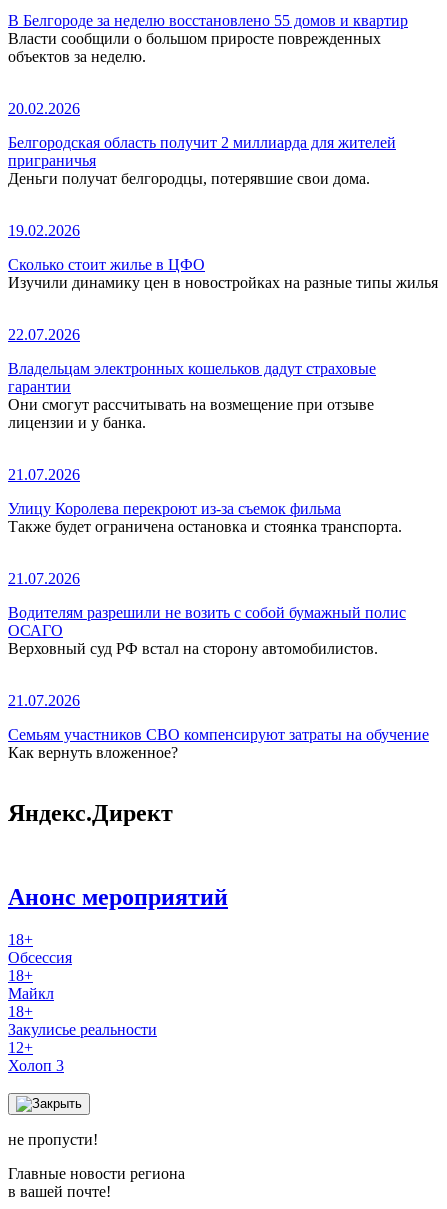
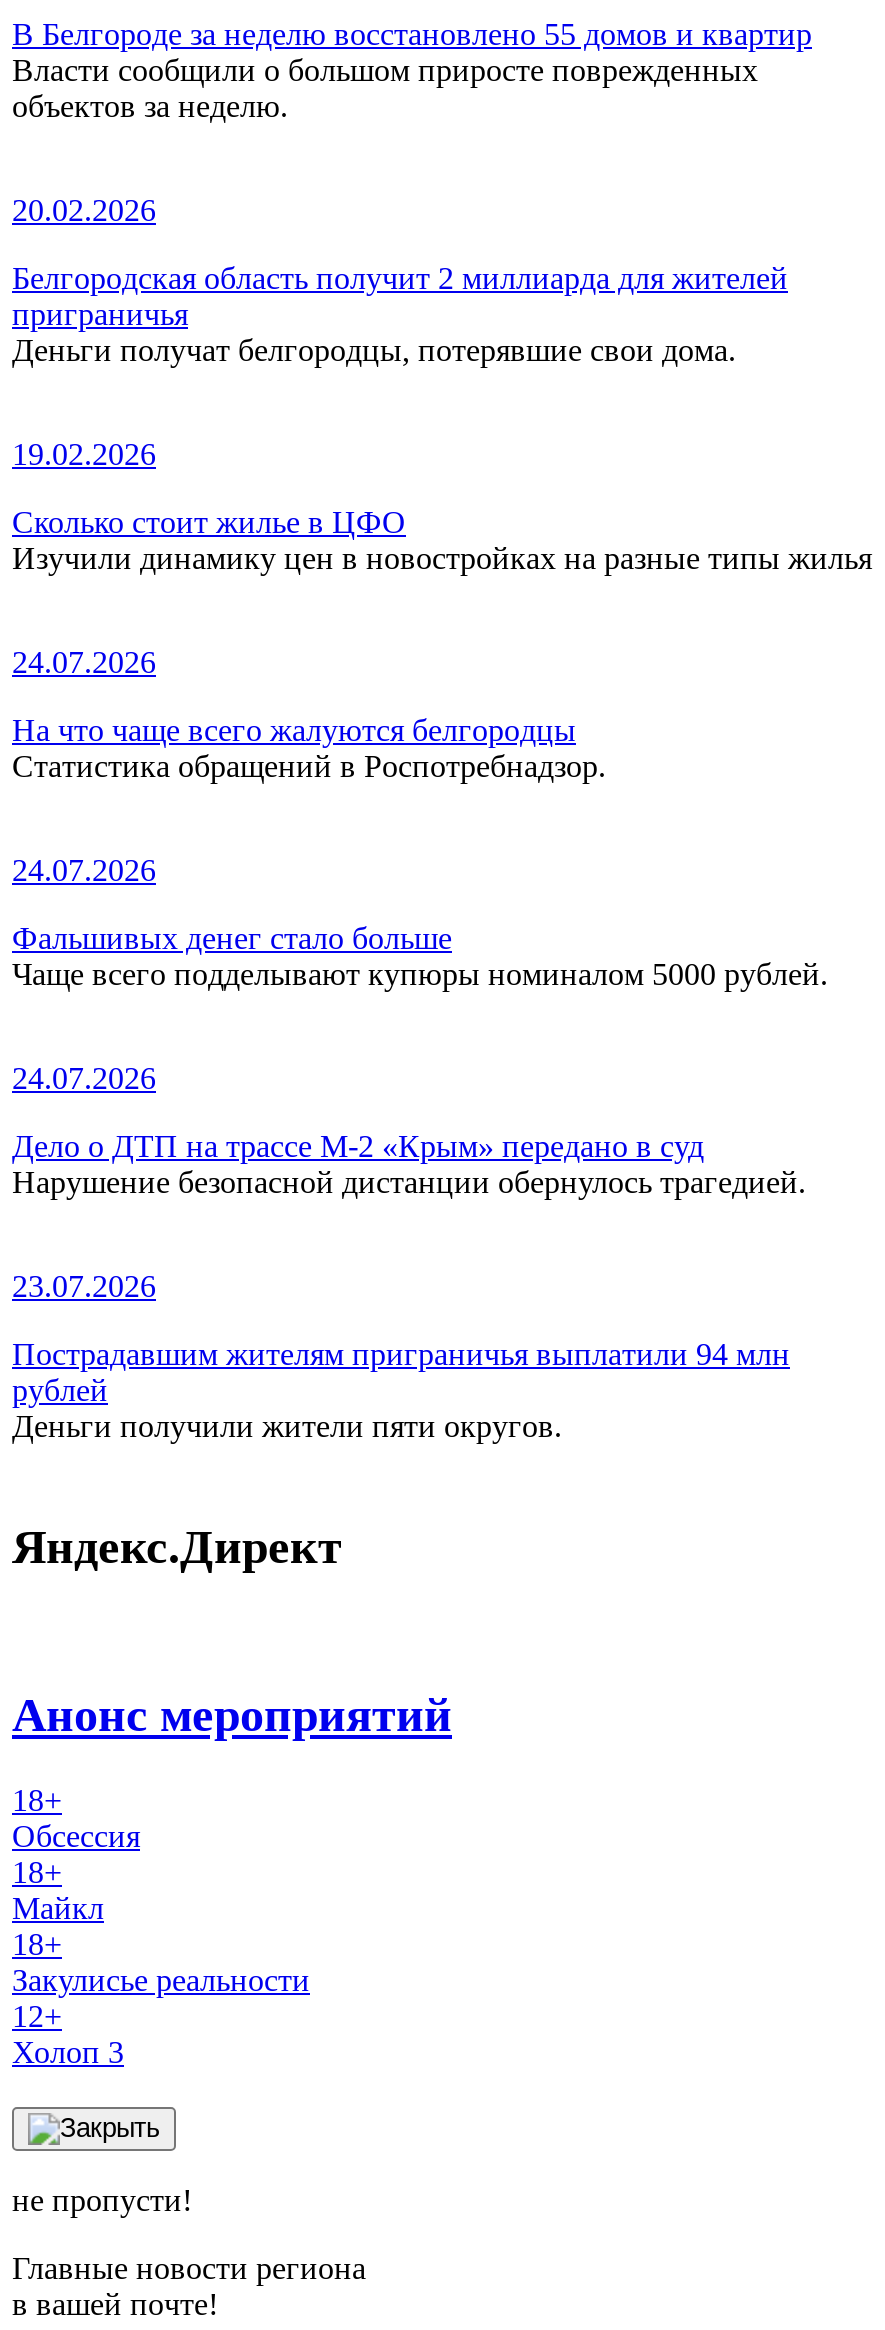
[8,326,80,343] 22.07.2026 -> [12,644,156,678] 24.07.2026
[8,360,376,431] Владельцам электронных кошельков дадут страховые | гарантии | Они смогут рассчитывать на возмещение при отзыве | лицензии и у банка. -> [12,712,606,782] На что чаще всего жалуются белгородцы | Статистика обращений в Роспотребнадзор.
[8,466,80,483] 21.07.2026 -> [12,852,156,886] 24.07.2026
[8,500,402,535] Улицу Королева перекроют из-за съемок фильма | Также будет ограничена остановка и стоянка транспорта. -> [12,920,828,990] Фальшивых денег стало больше | Чаще всего подделывают купюры номиналом 5000 рублей.
[8,570,80,587] 21.07.2026 -> [12,1060,156,1094] 24.07.2026
[8,604,406,657] Водителям разрешили не возить с собой бумажный полис | ОСАГО | Верховный суд РФ встал на сторону автомобилистов. -> [12,1128,806,1198] Дело о ДТП на трассе М-2 «Крым» передано в суд | Нарушение безопасной дистанции обернулось трагедией.
[8,692,80,709] 21.07.2026 -> [12,1268,156,1302] 23.07.2026
[8,726,429,761] Семьям участников СВО компенсируют затраты на обучение | Как вернуть вложенное? -> [12,1336,790,1442] Пострадавшим жителям приграничья выплатили 94 млн | рублей | Деньги получили жители пяти округов.

